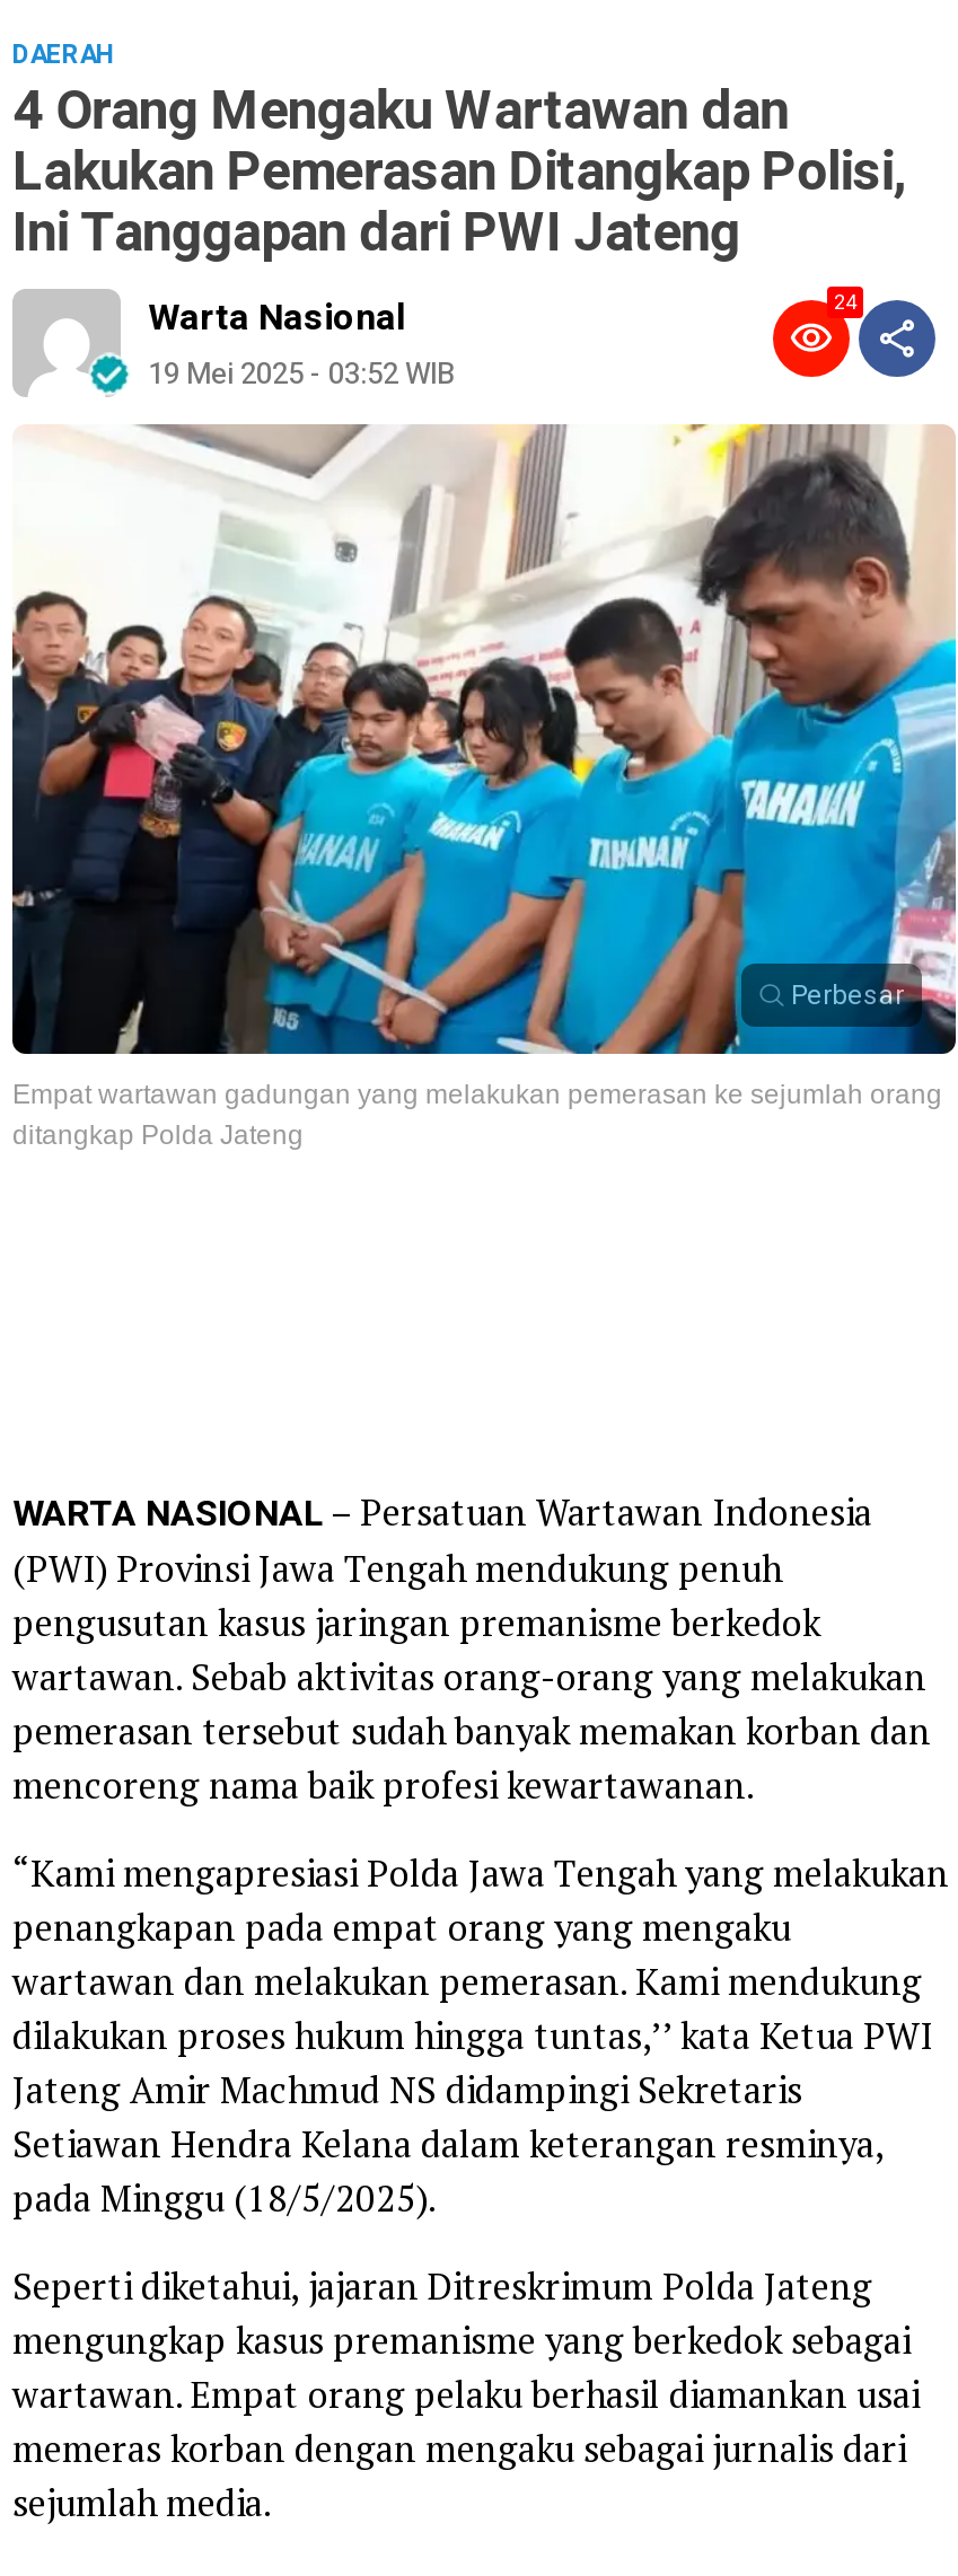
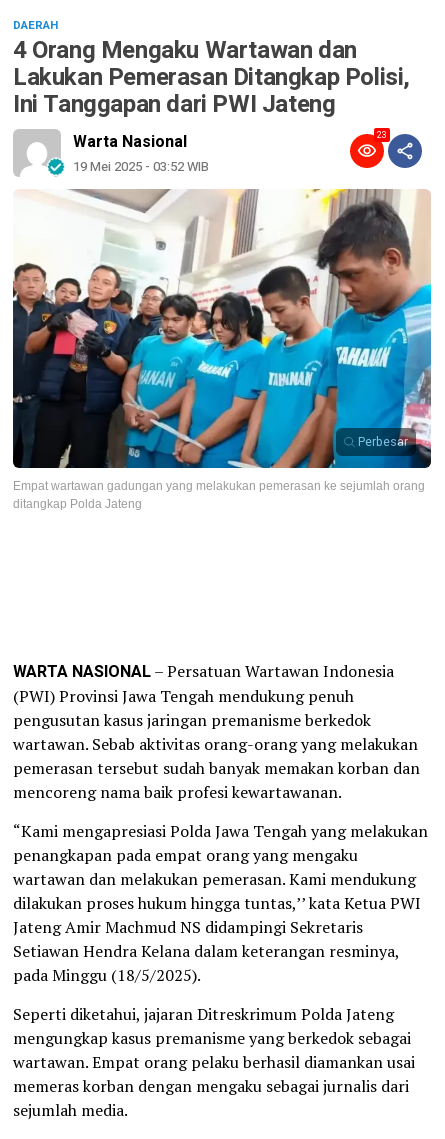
[834,290,856,319] 24 -> [377,129,387,142] 23

